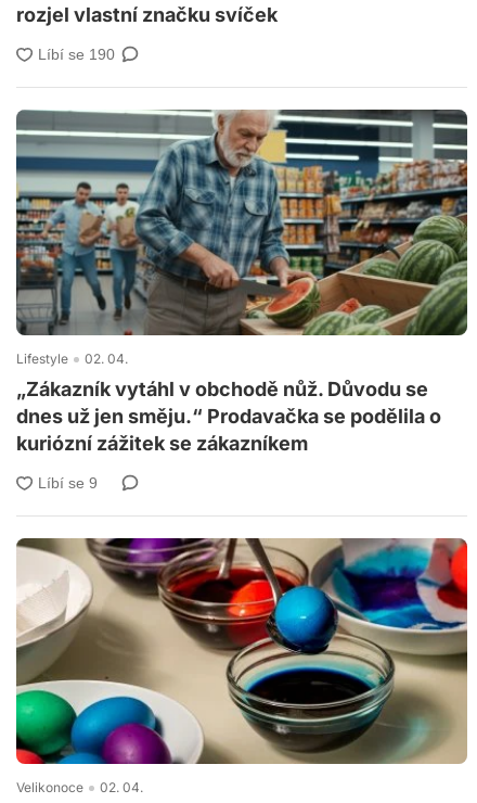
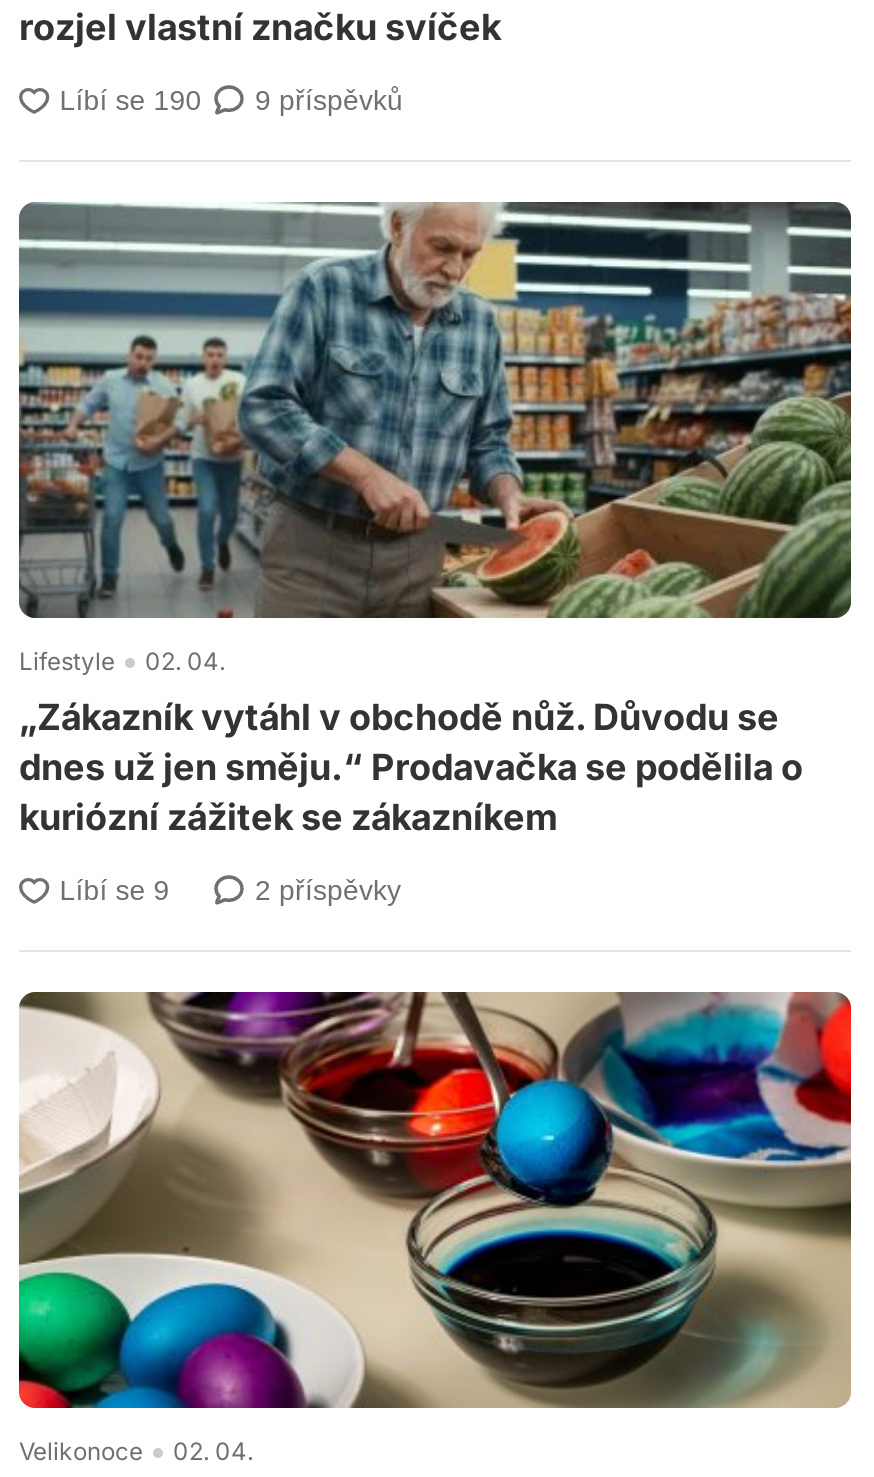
none -> [255,83,403,115] 9 příspěvků
none -> [255,873,401,905] 2 příspěvky

